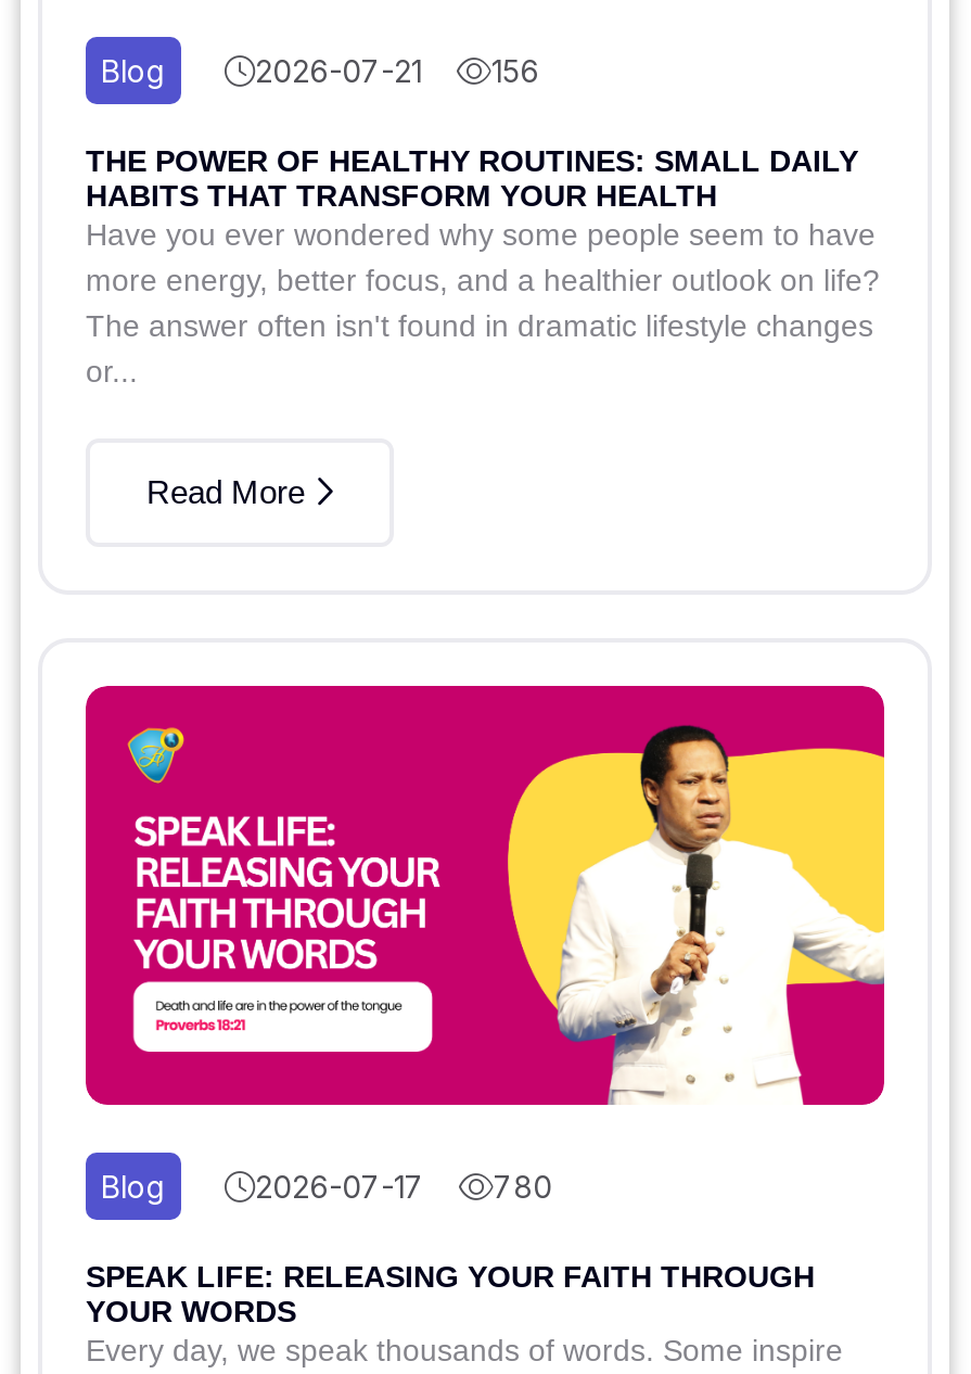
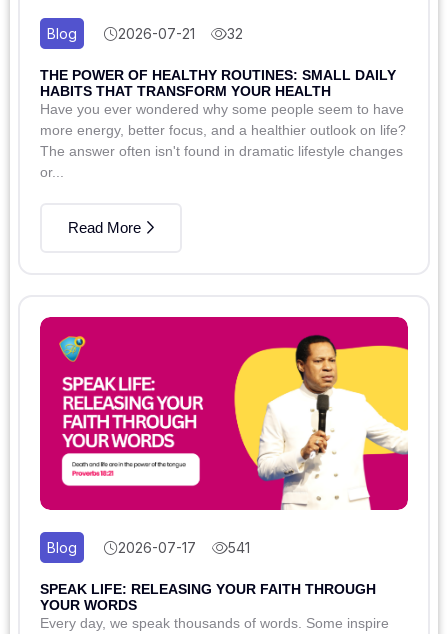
[255,53,539,90] 2026-07-21 156 -> [118,25,243,42] 2026-07-21 32
[255,1168,552,1205] 2026-07-17 780 -> [118,539,250,556] 2026-07-17 541

